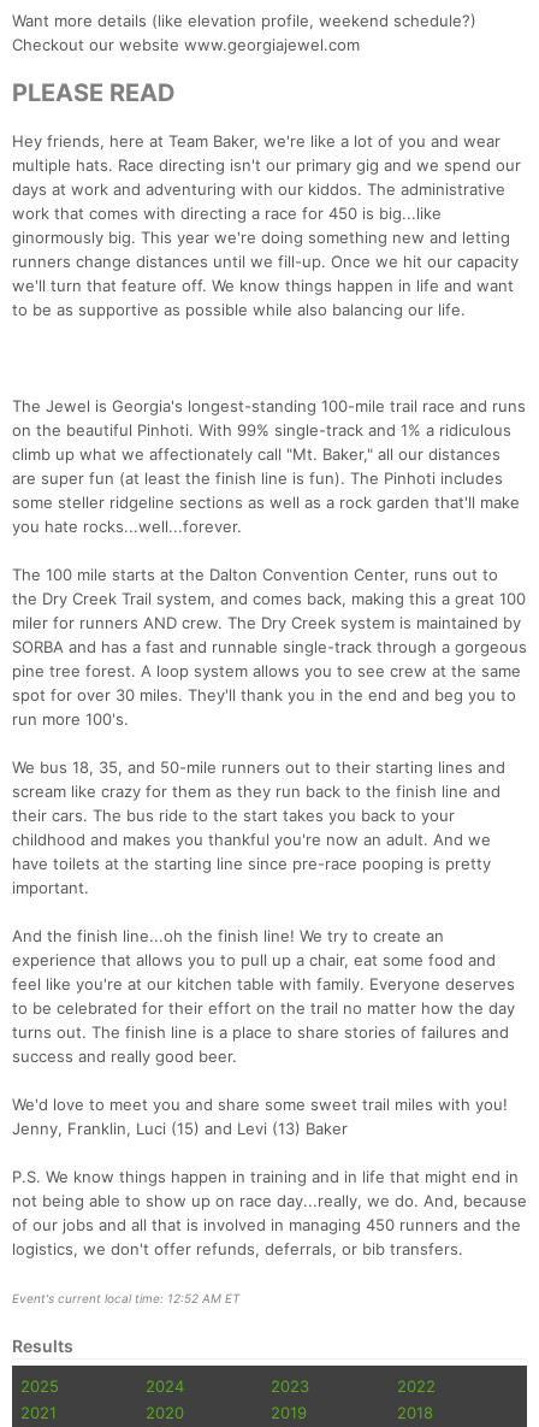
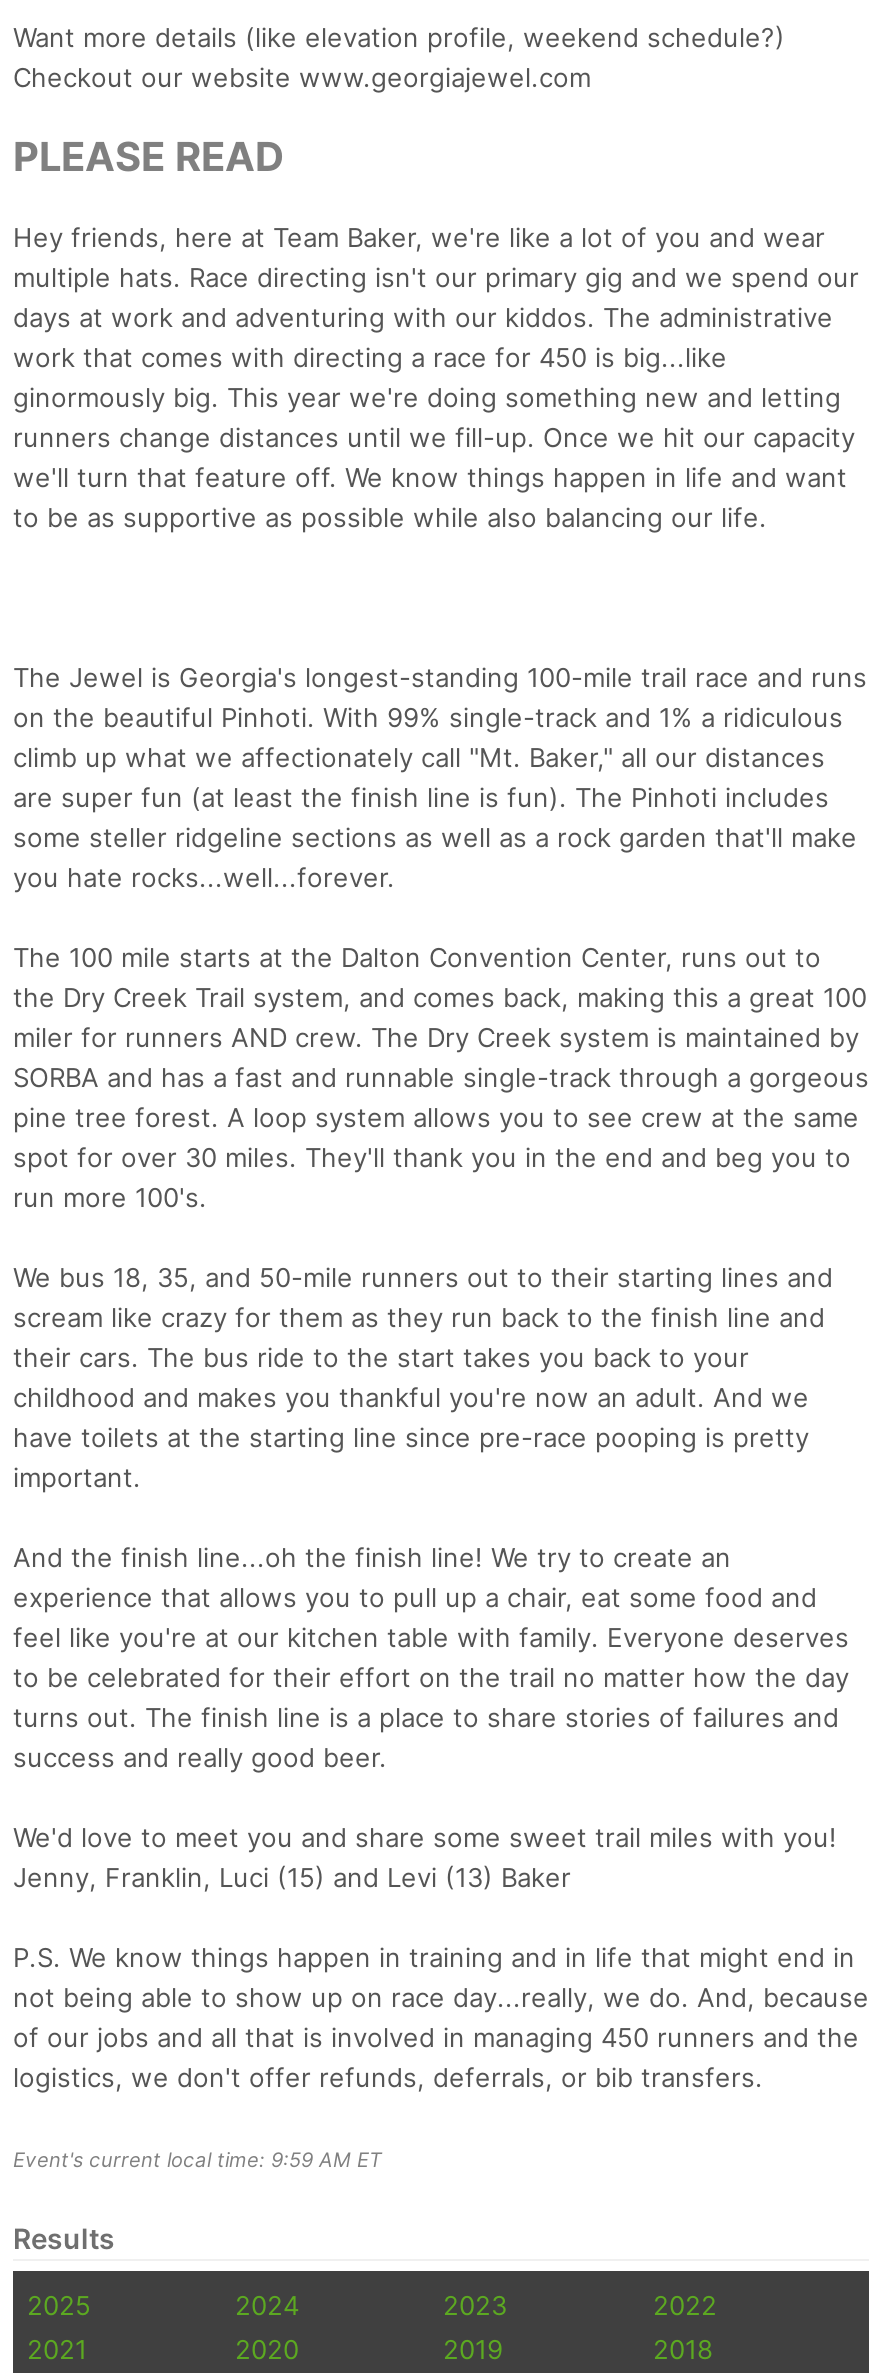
[12,1291,239,1306] Event's current local time: 12:52 AM ET -> [13,2147,381,2171] Event's current local time: 9:59 AM ET

